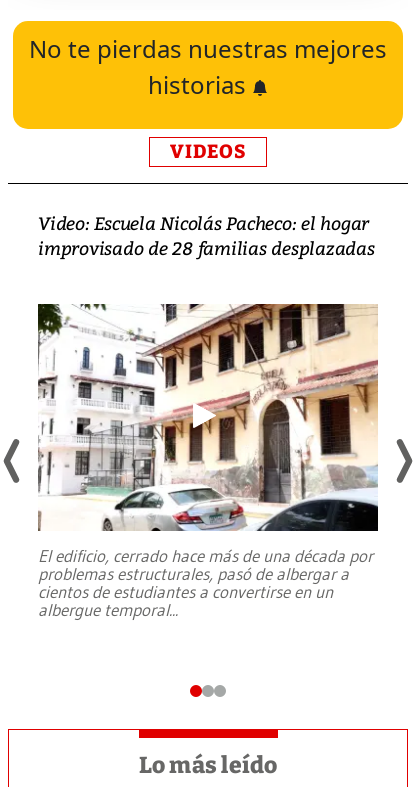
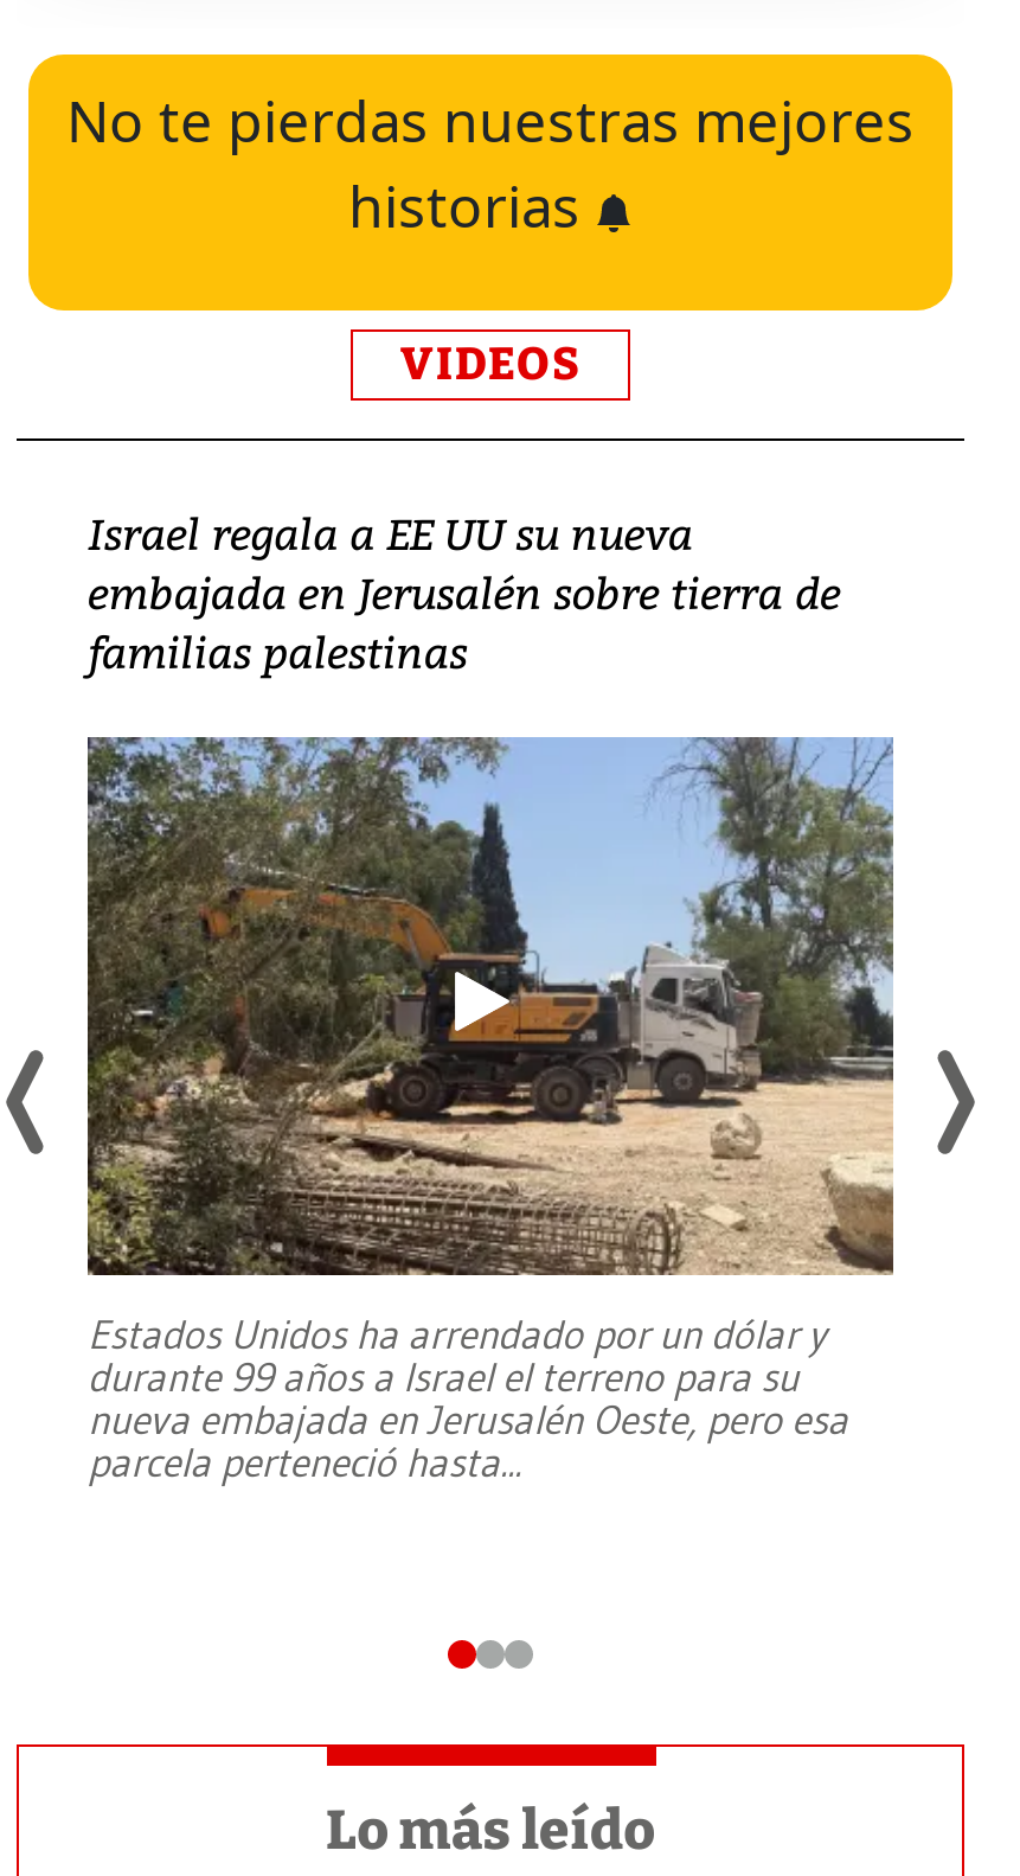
[38,210,374,260] Video: Escuela Nicolás Pacheco: el hogar | improvisado de 28 familias desplazadas -> [88,504,841,681] Israel regala a EE UU su nueva | embajada en Jerusalén sobre tierra de | familias palestinas
[38,303,379,620] [image] | El edificio, cerrado hace más de una década por | problemas estructurales, pasó de albergar a | cientos de estudiantes a convertirse en un | albergue temporal... -> [85,735,896,1486] [image] | Estados Unidos ha arrendado por un dólar y | durante 99 años a Israel el terreno para su | nueva embajada en Jerusalén Oeste, pero esa | parcela perteneció hasta...

